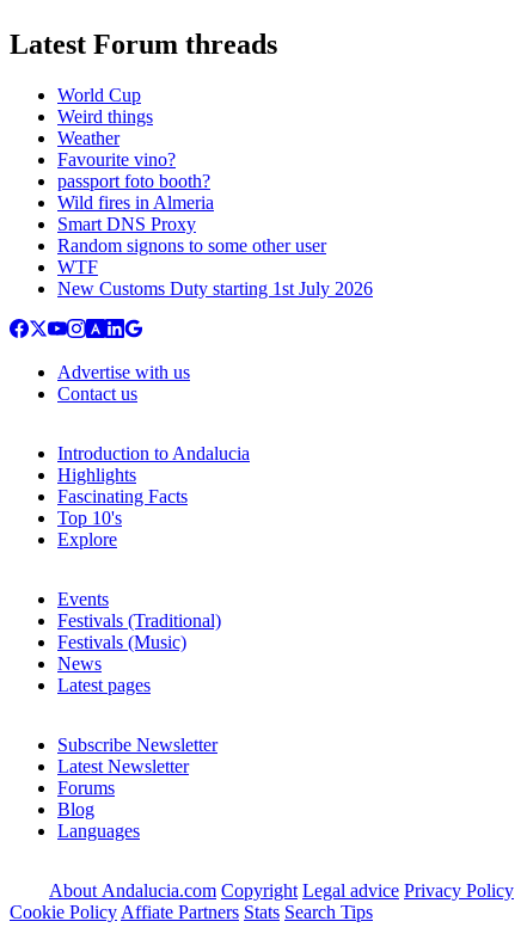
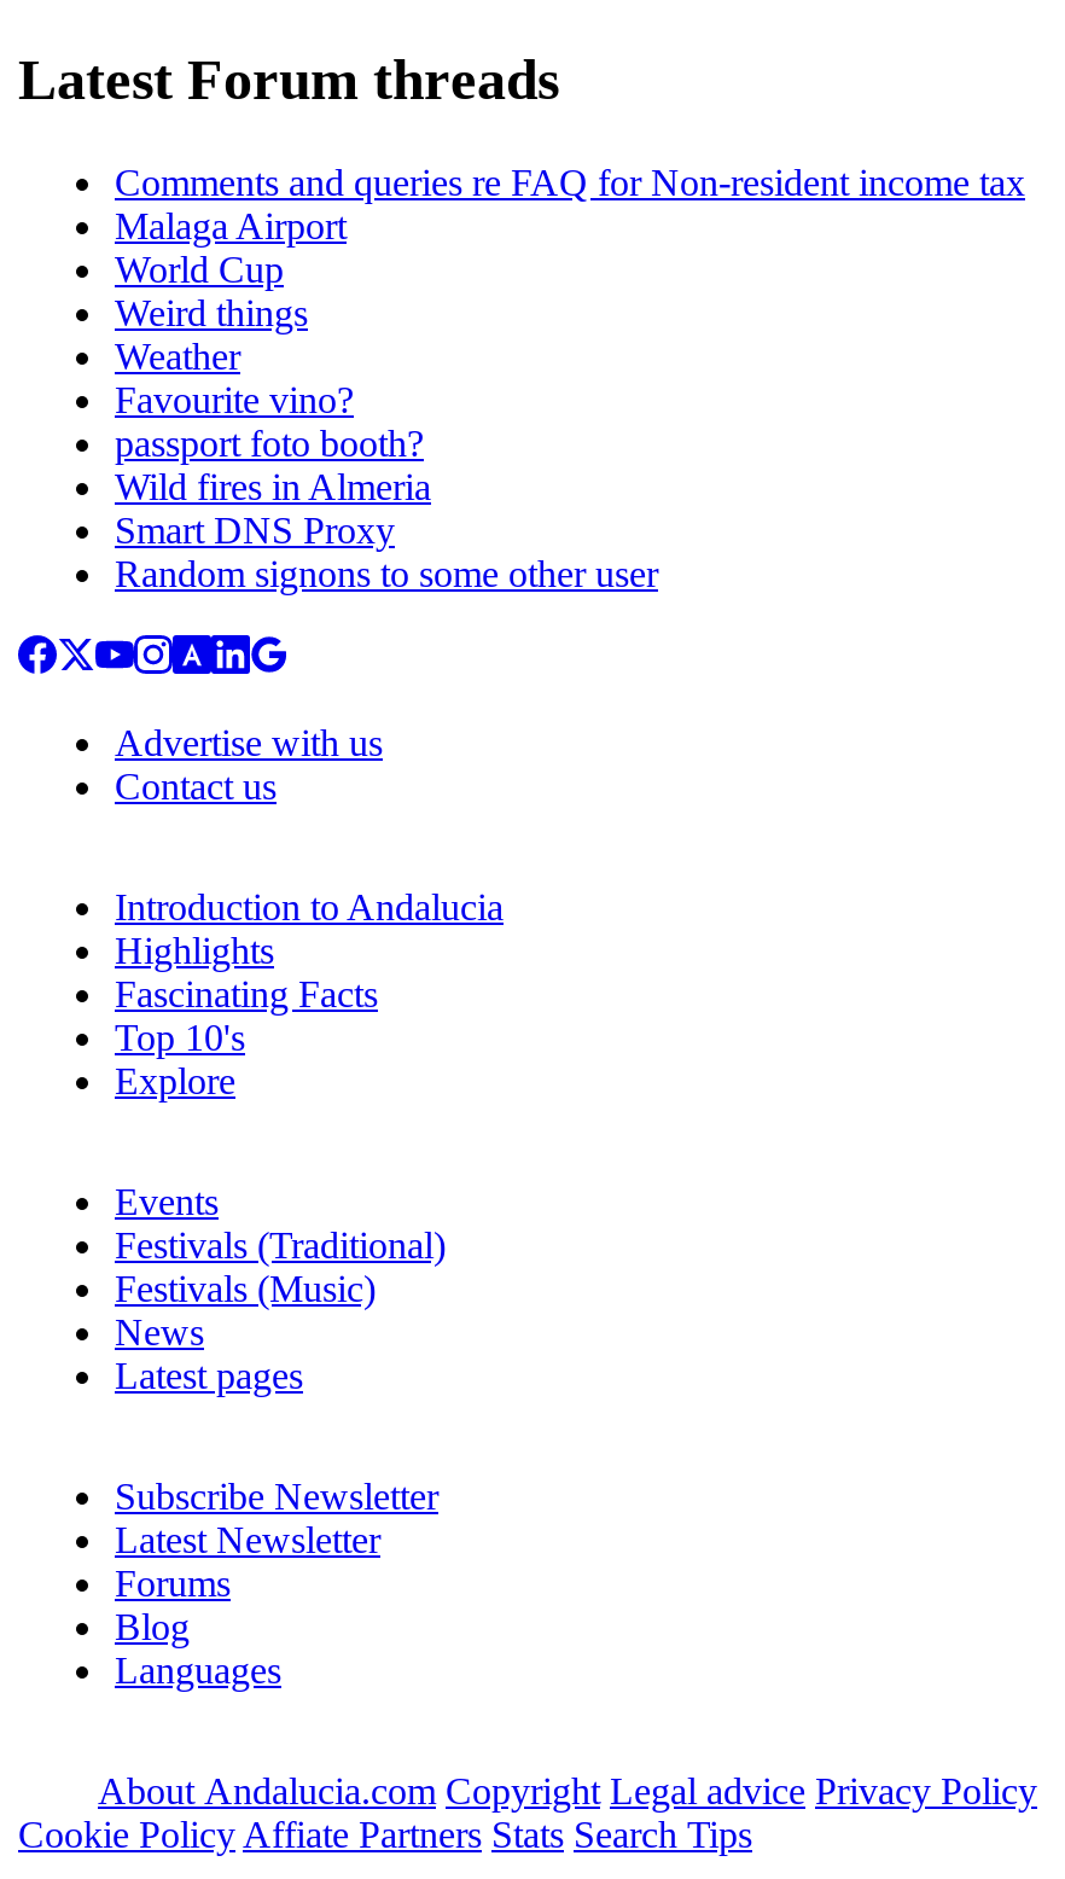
none -> [115,163,1025,247] Comments and queries re FAQ for Non-resident income tax | Malaga Airport
moved [57,85,326,256] -> [115,249,658,595]: World Cup | Weird things | Weather | Favourite vino? | passport foto booth? | Wild fires in Almeria | Smart DNS Proxy | Random signons to some other user
[57,257,373,299] WTF | New Customs Duty starting 1st July 2026 -> none

